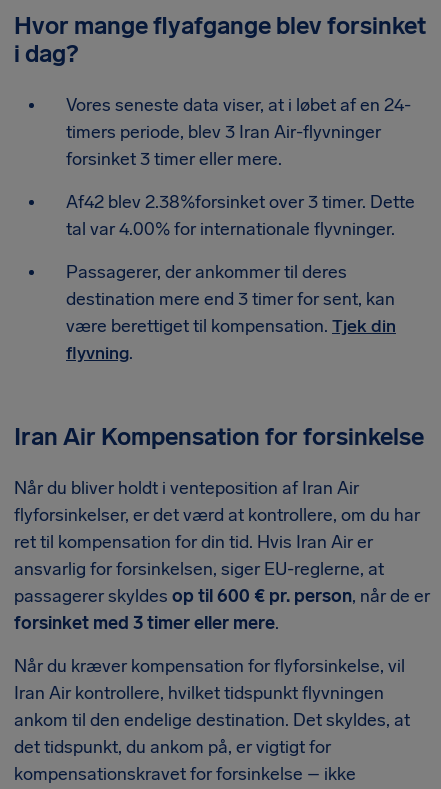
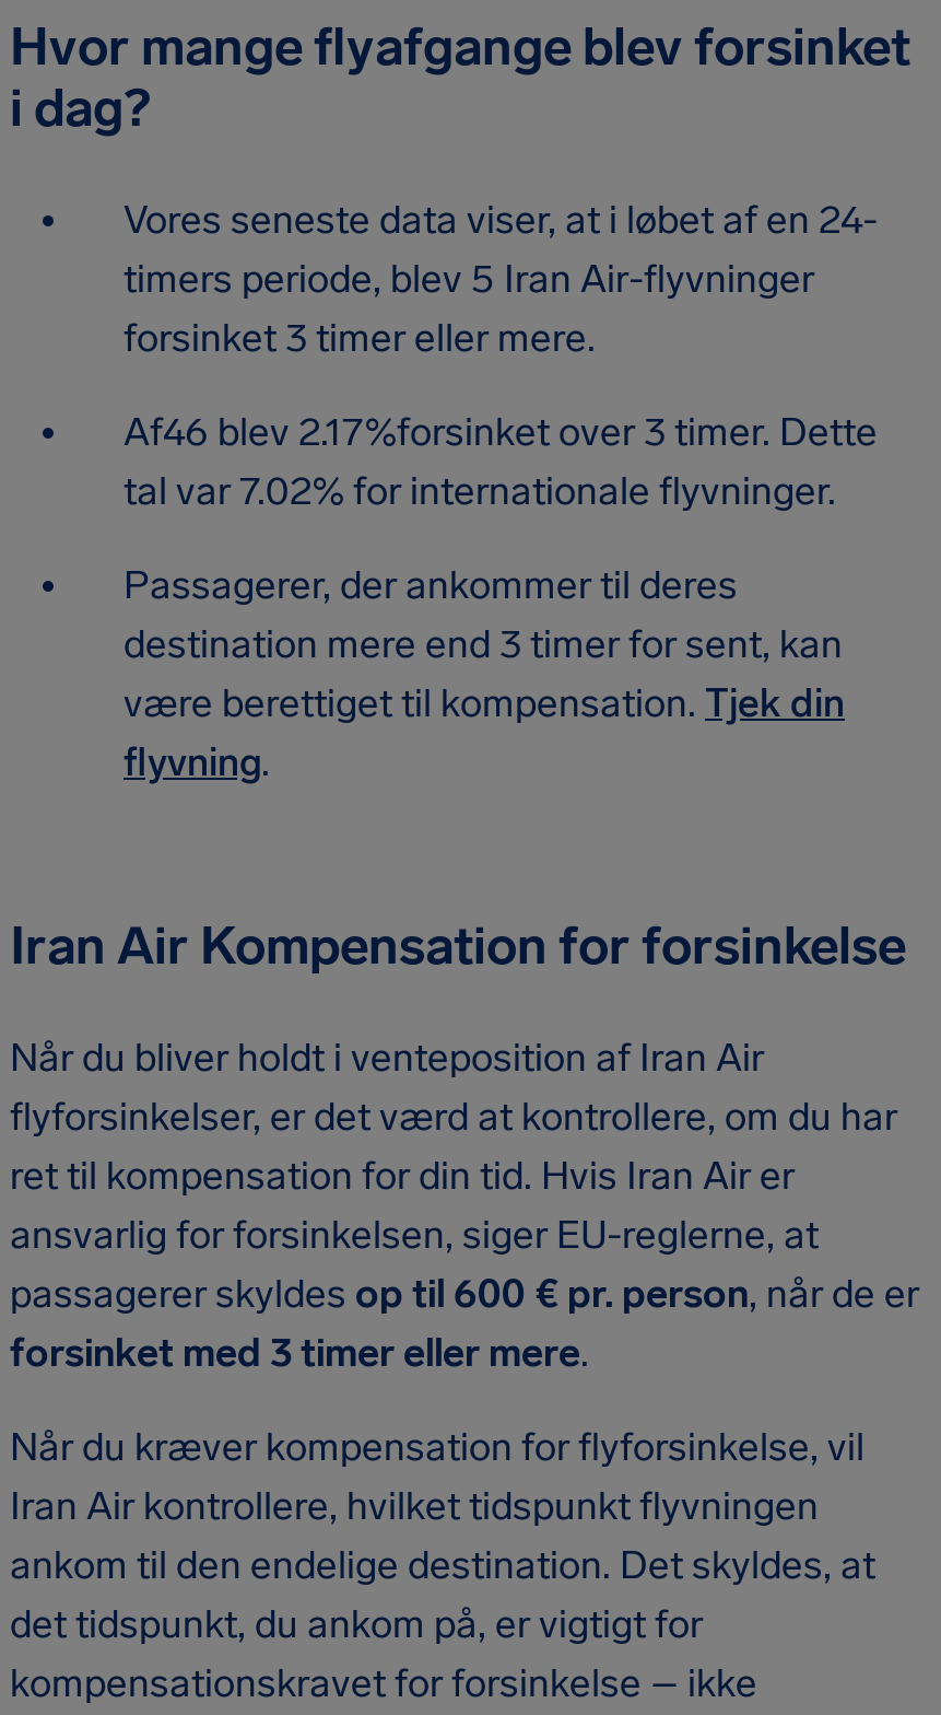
[66,121,381,143] timers periode, blev 3 Iran Air-flyvninger -> [123,254,814,302] timers periode, blev 5 Iran Air-flyvninger
[66,191,415,213] Af42 blev 2.38%forsinket over 3 timer. Dette -> [123,407,878,455] Af46 blev 2.17%forsinket over 3 timer. Dette
[66,218,395,240] tal var 4.00% for internationale flyvninger. -> [123,466,836,514] tal var 7.02% for internationale flyvninger.

